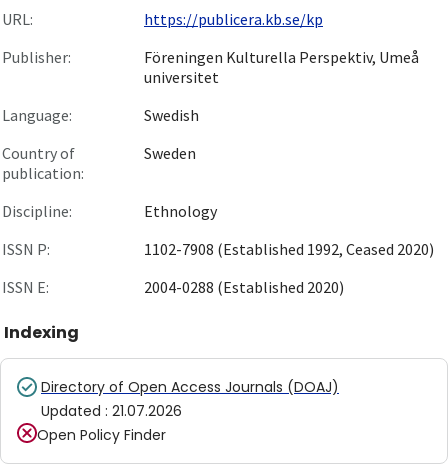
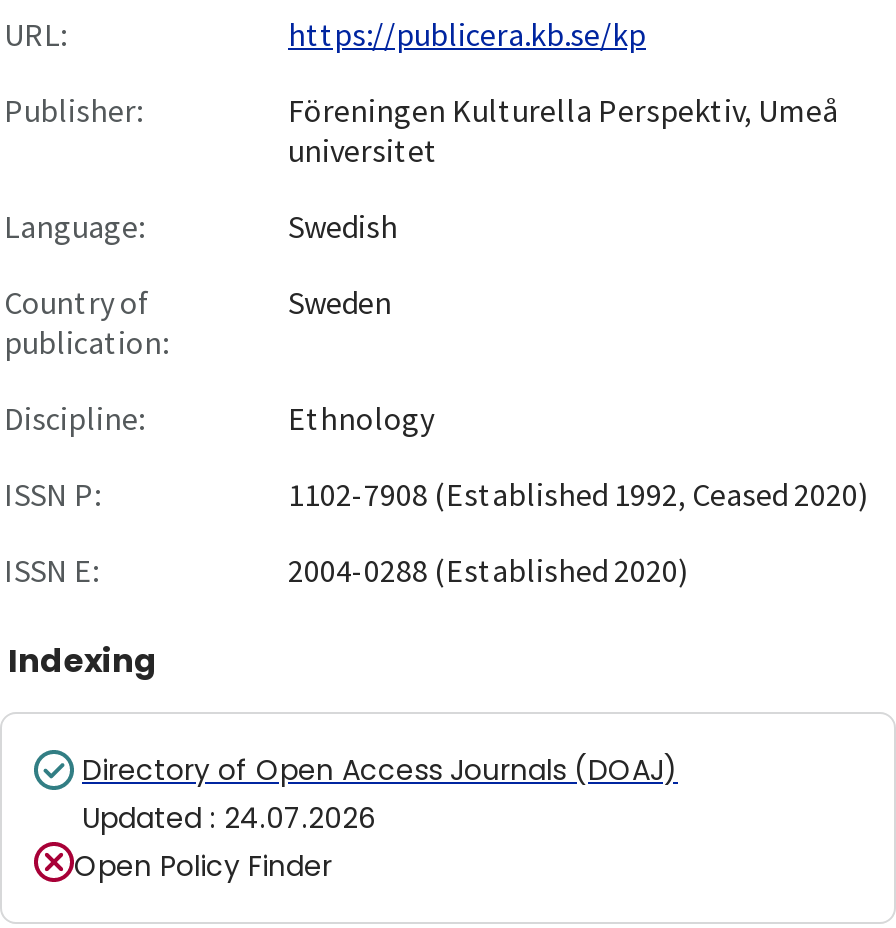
[41,401,182,421] Updated: 21.07.2026 -> [82,798,376,838] Updated: 24.07.2026

